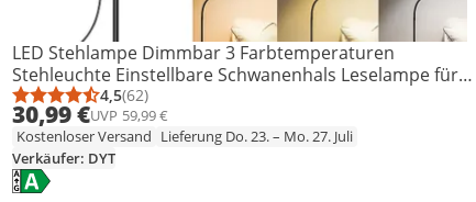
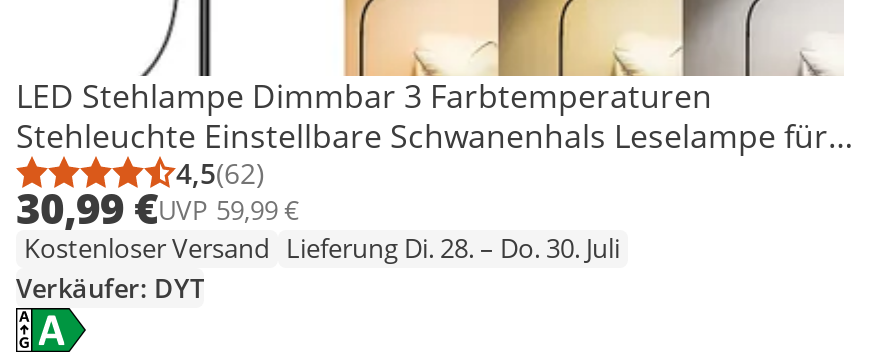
[16,126,353,146] Kostenloser Versand Lieferung Do. 23. – Mo. 27. Juli -> [24,230,620,266] Kostenloser Versand Lieferung Di. 28. – Do. 30. Juli

